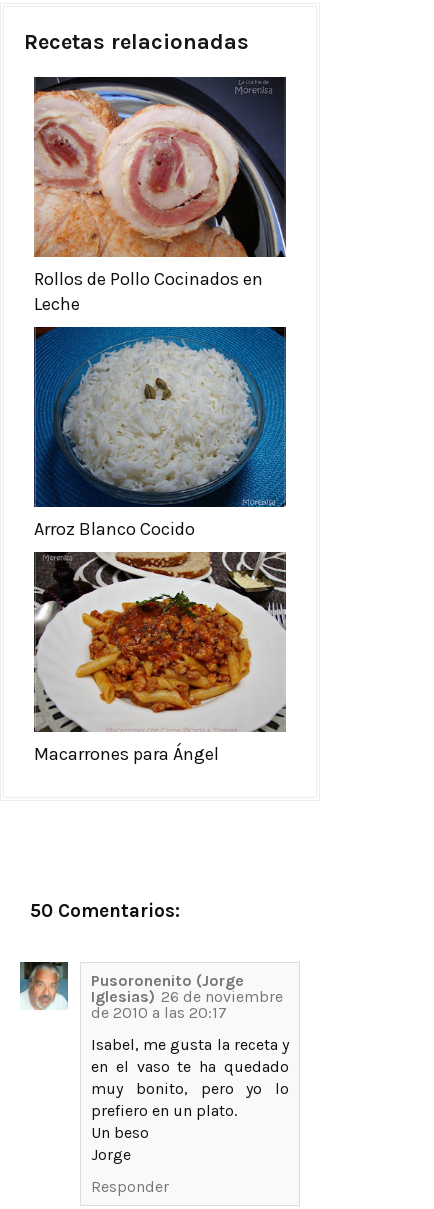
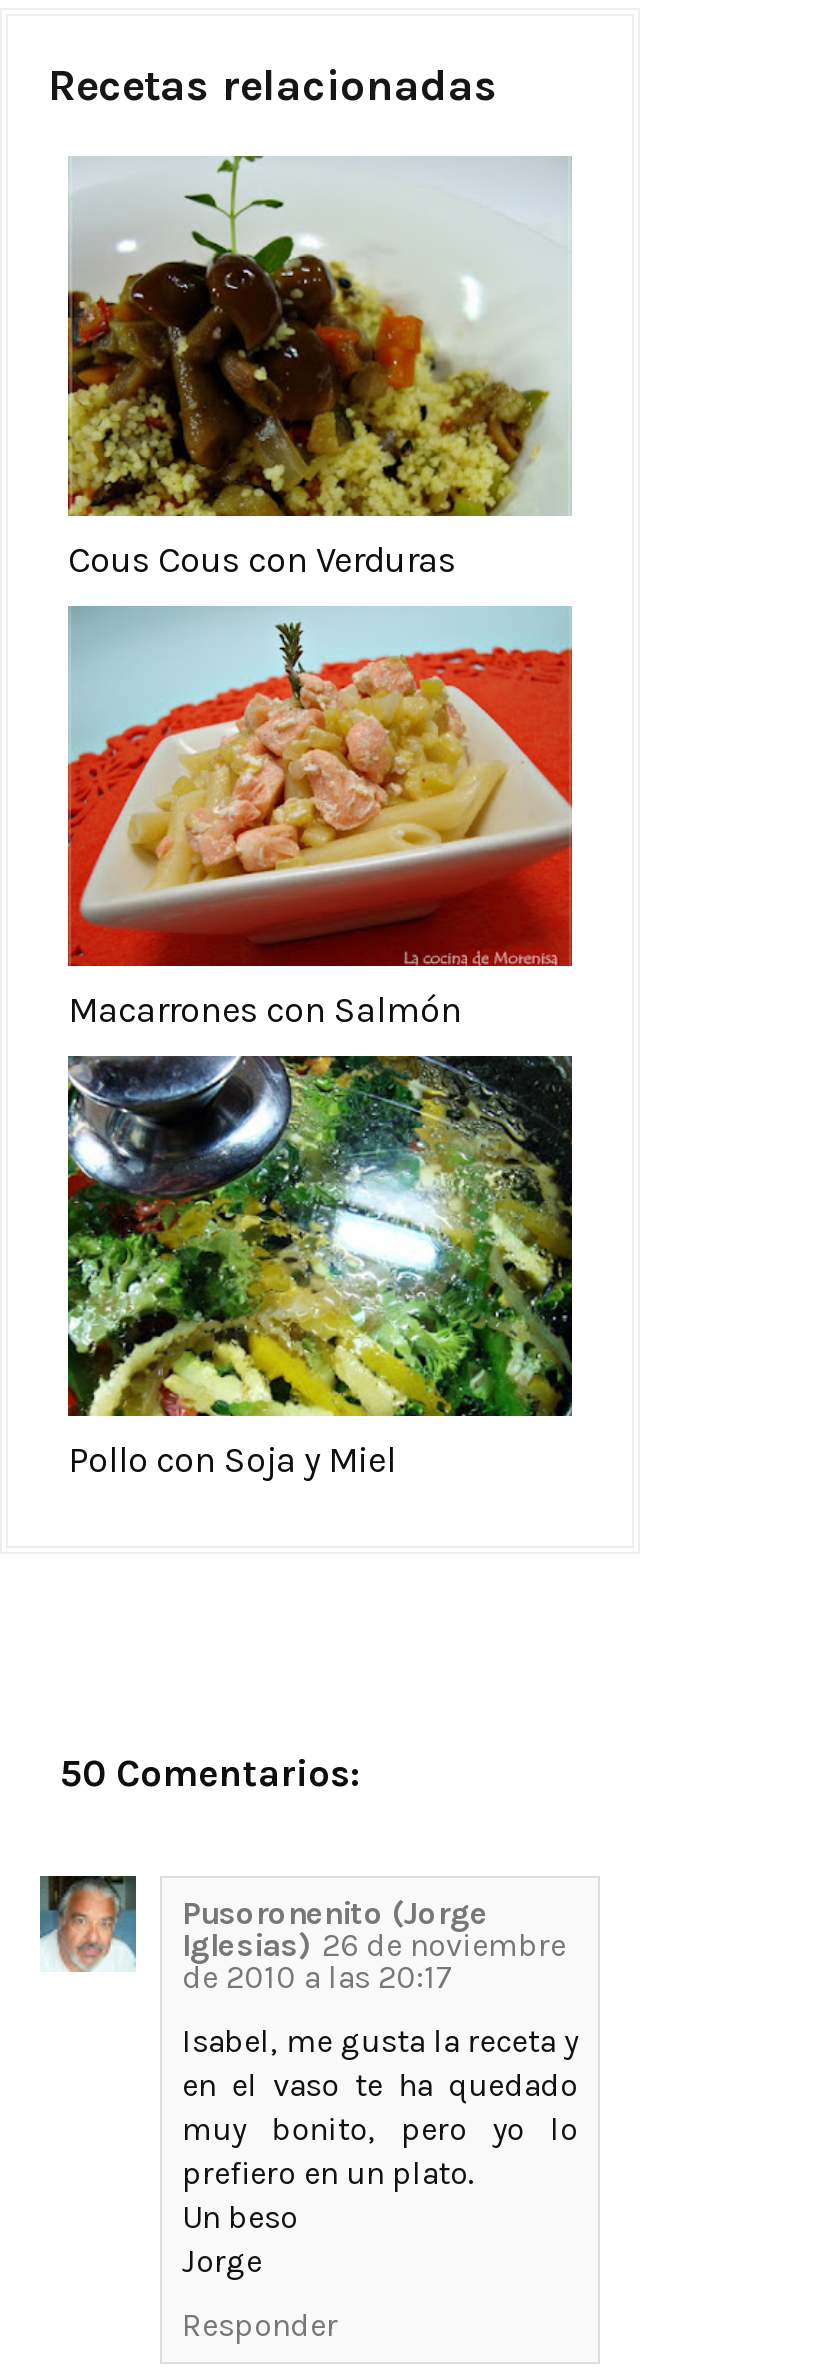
[33,76,287,315] [image] | Rollos de Pollo Cocinados en | Leche -> [68,154,572,582] [image] | Cous Cous con Verduras
[33,326,287,540] [image] | Arroz Blanco Cocido -> [66,606,574,1032] [image] | Macarrones con Salmón
[34,551,287,765] [image] | Macarrones para Ángel -> [66,1056,574,1482] [image] | Pollo con Soja y Miel

